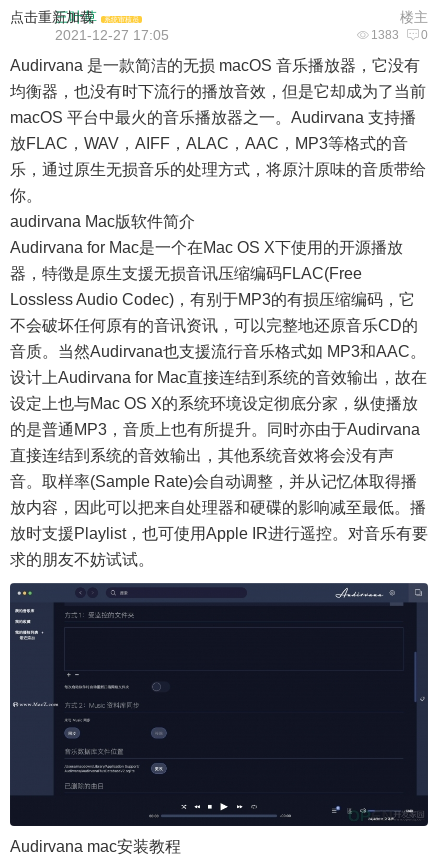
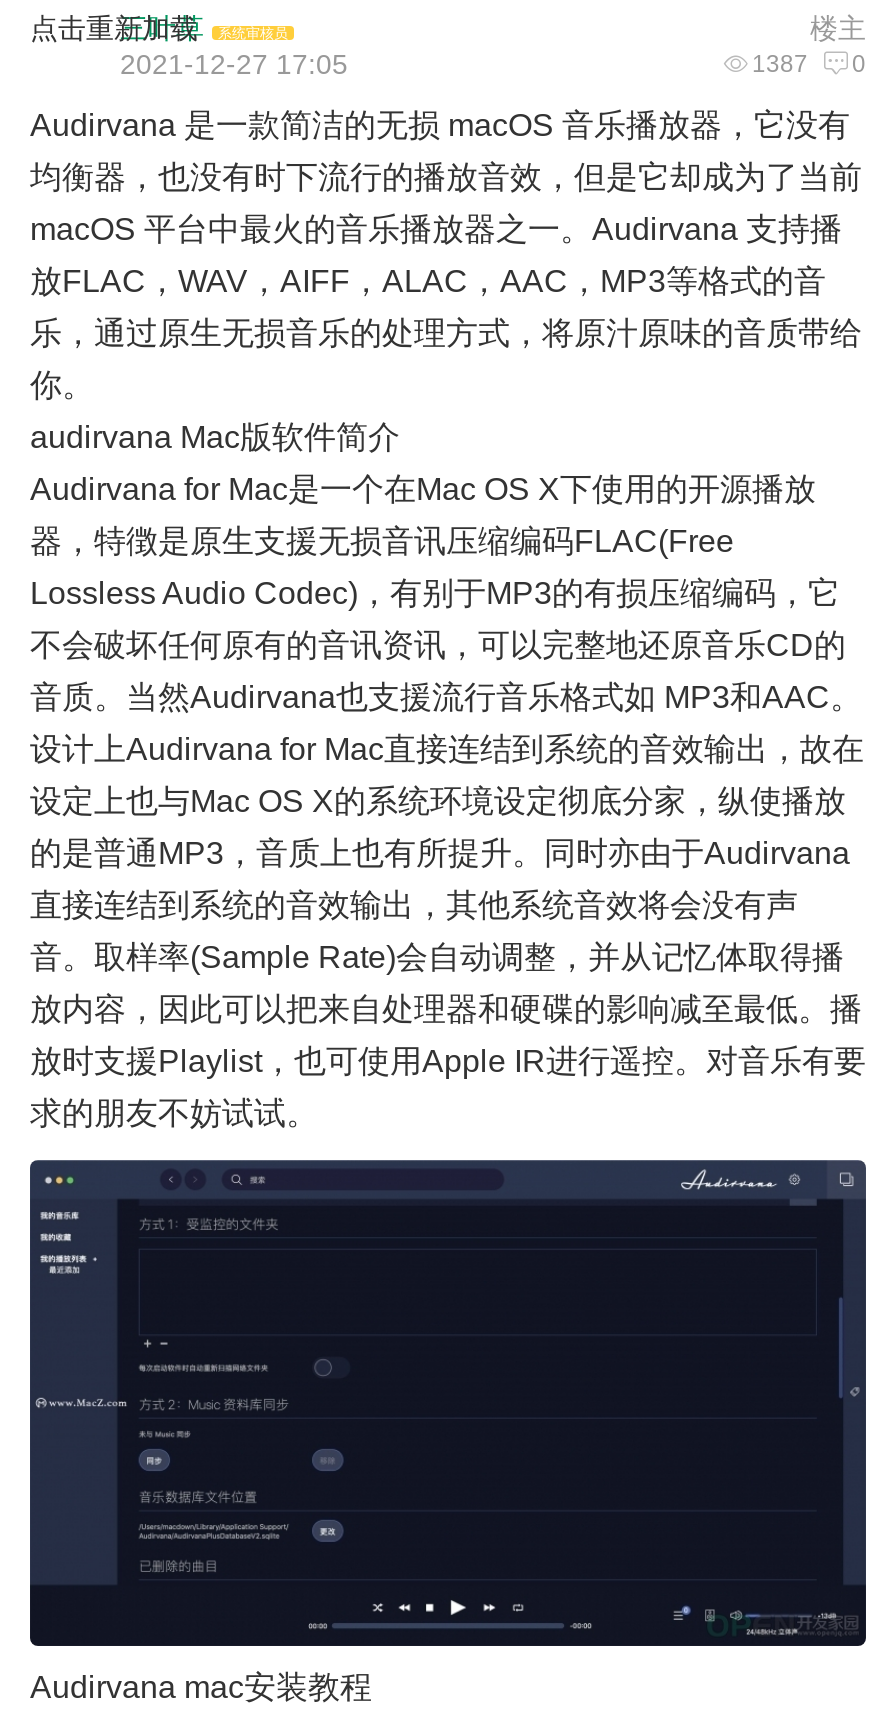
[371,28,428,42] 1383 0 -> [752,50,866,78] 1387 0

